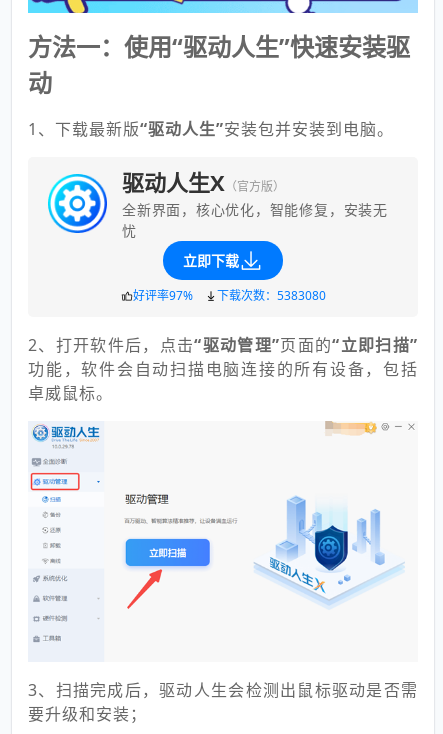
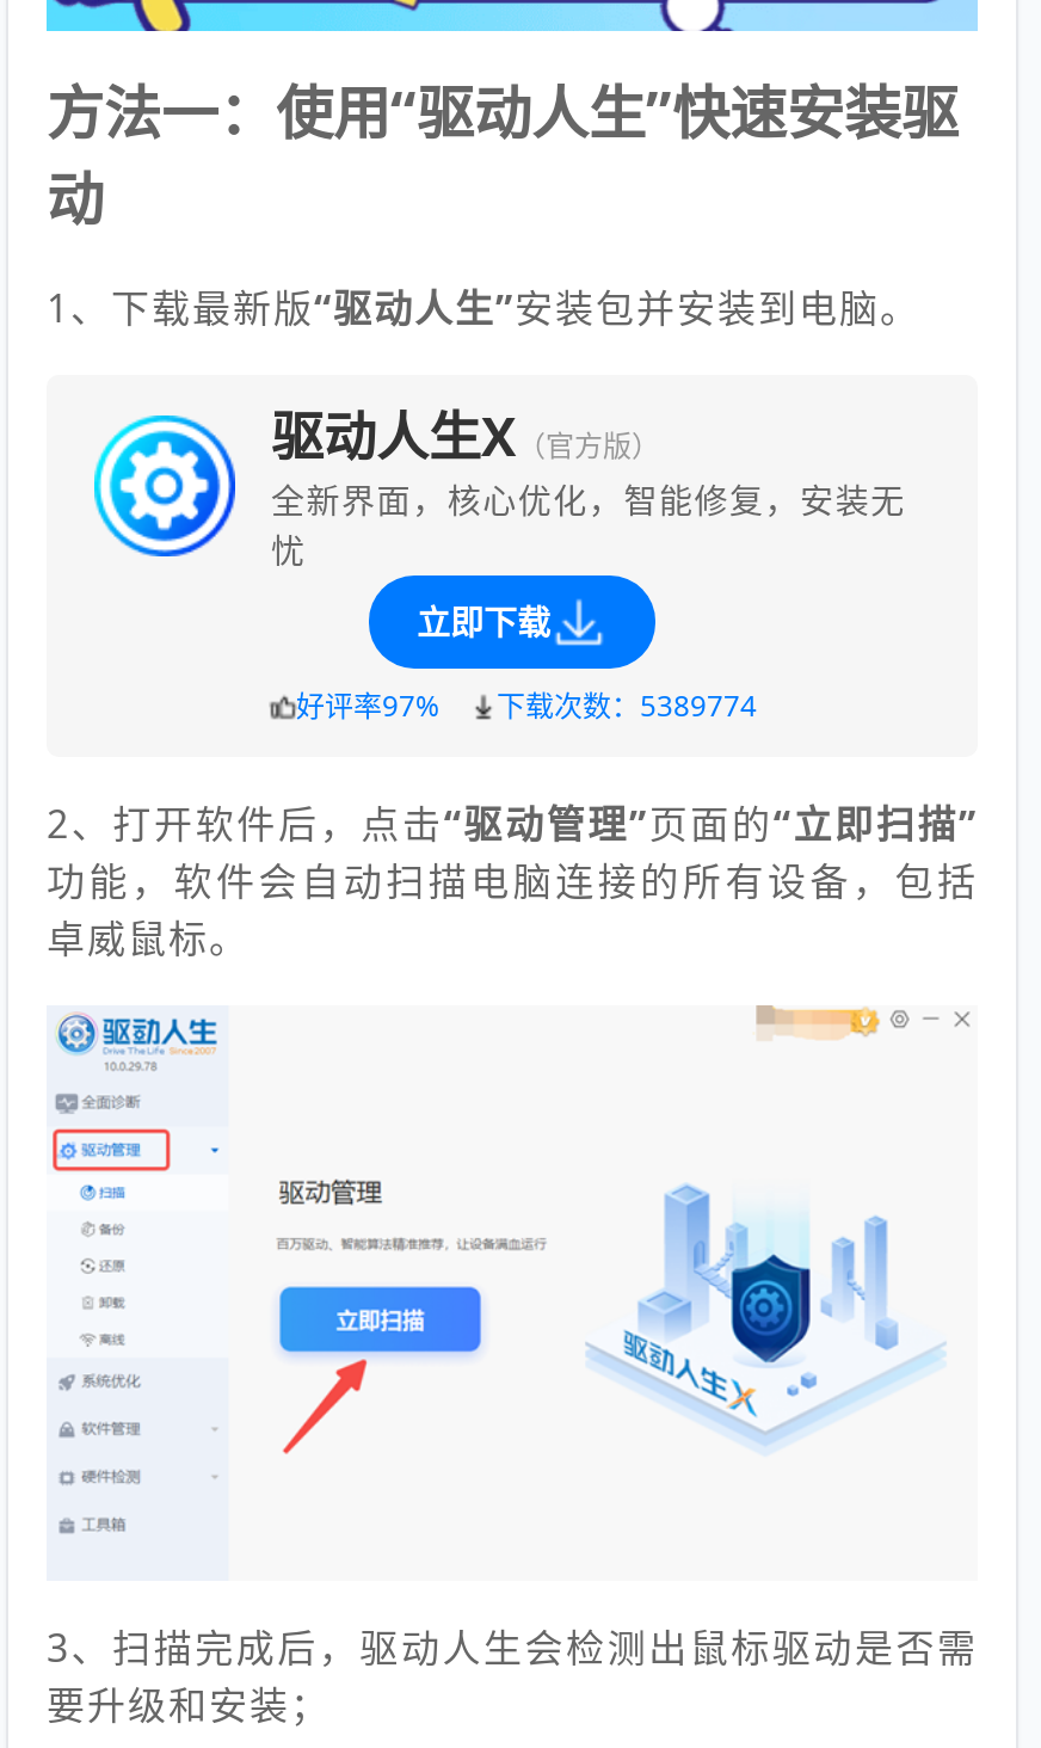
[132,286,325,303] 好评率97% 下载次数：5383080 -> [296,684,757,725] 好评率97% 下载次数：5389774

